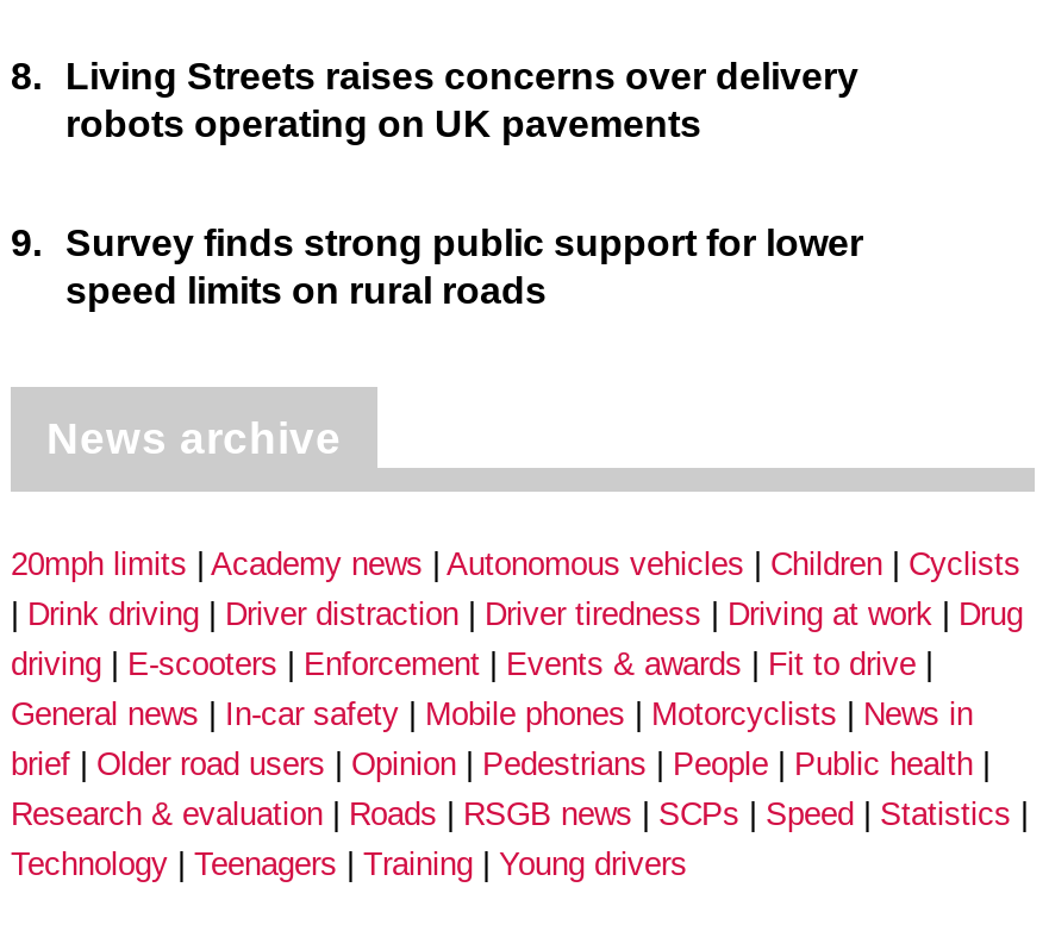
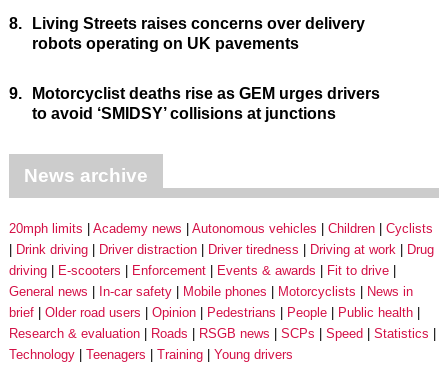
[11,223,863,311] 9. Survey finds strong public support for lower | speed limits on rural roads -> [9,85,380,122] 9. Motorcyclist deaths rise as GEM urges drivers | to avoid ‘SMIDSY’ collisions at junctions

